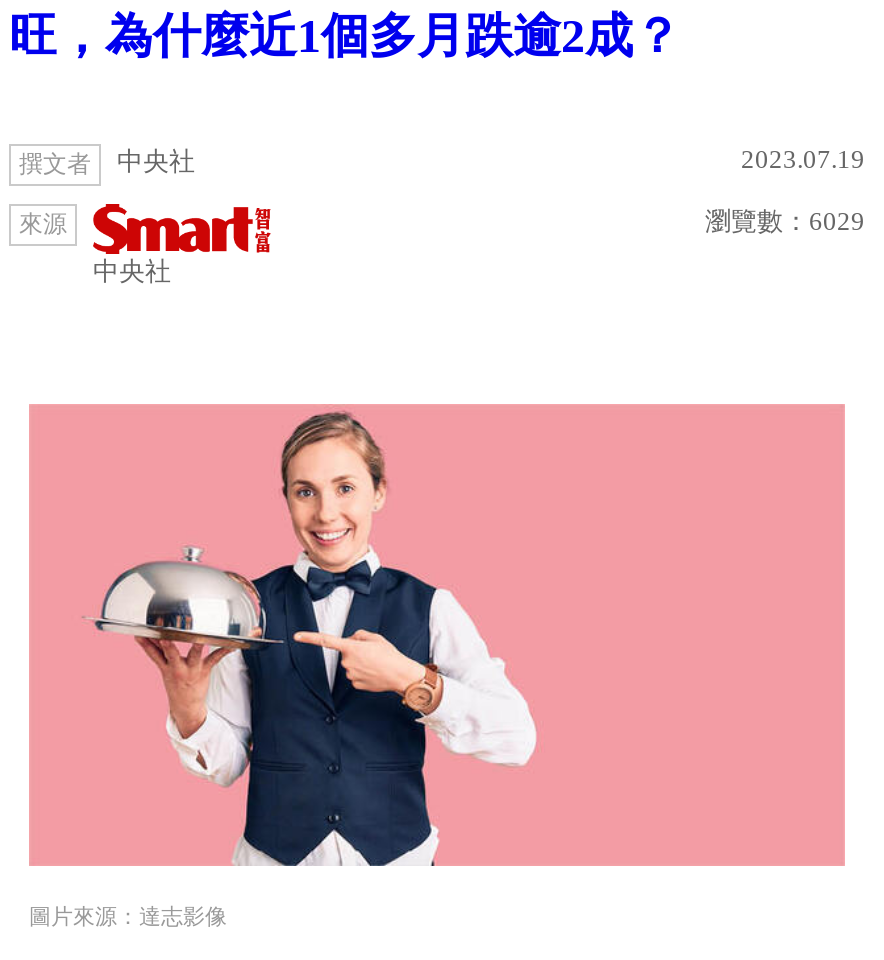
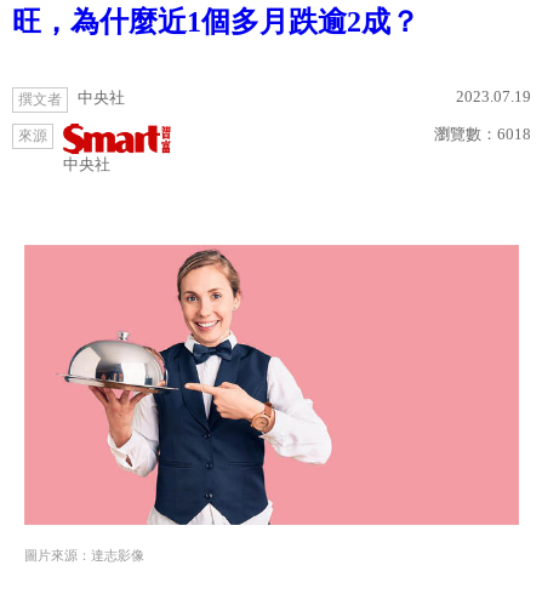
[705,206,865,236] 瀏覽數：6029 -> [434,125,531,143] 瀏覽數：6018

